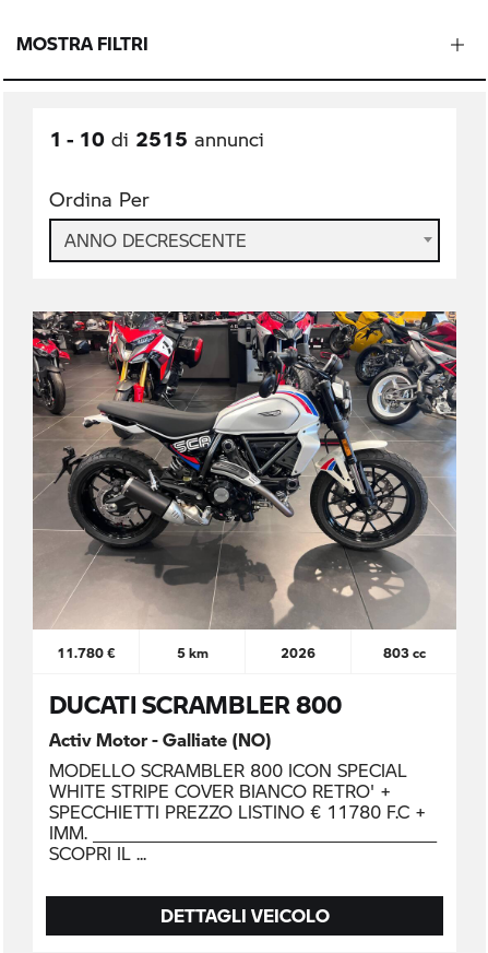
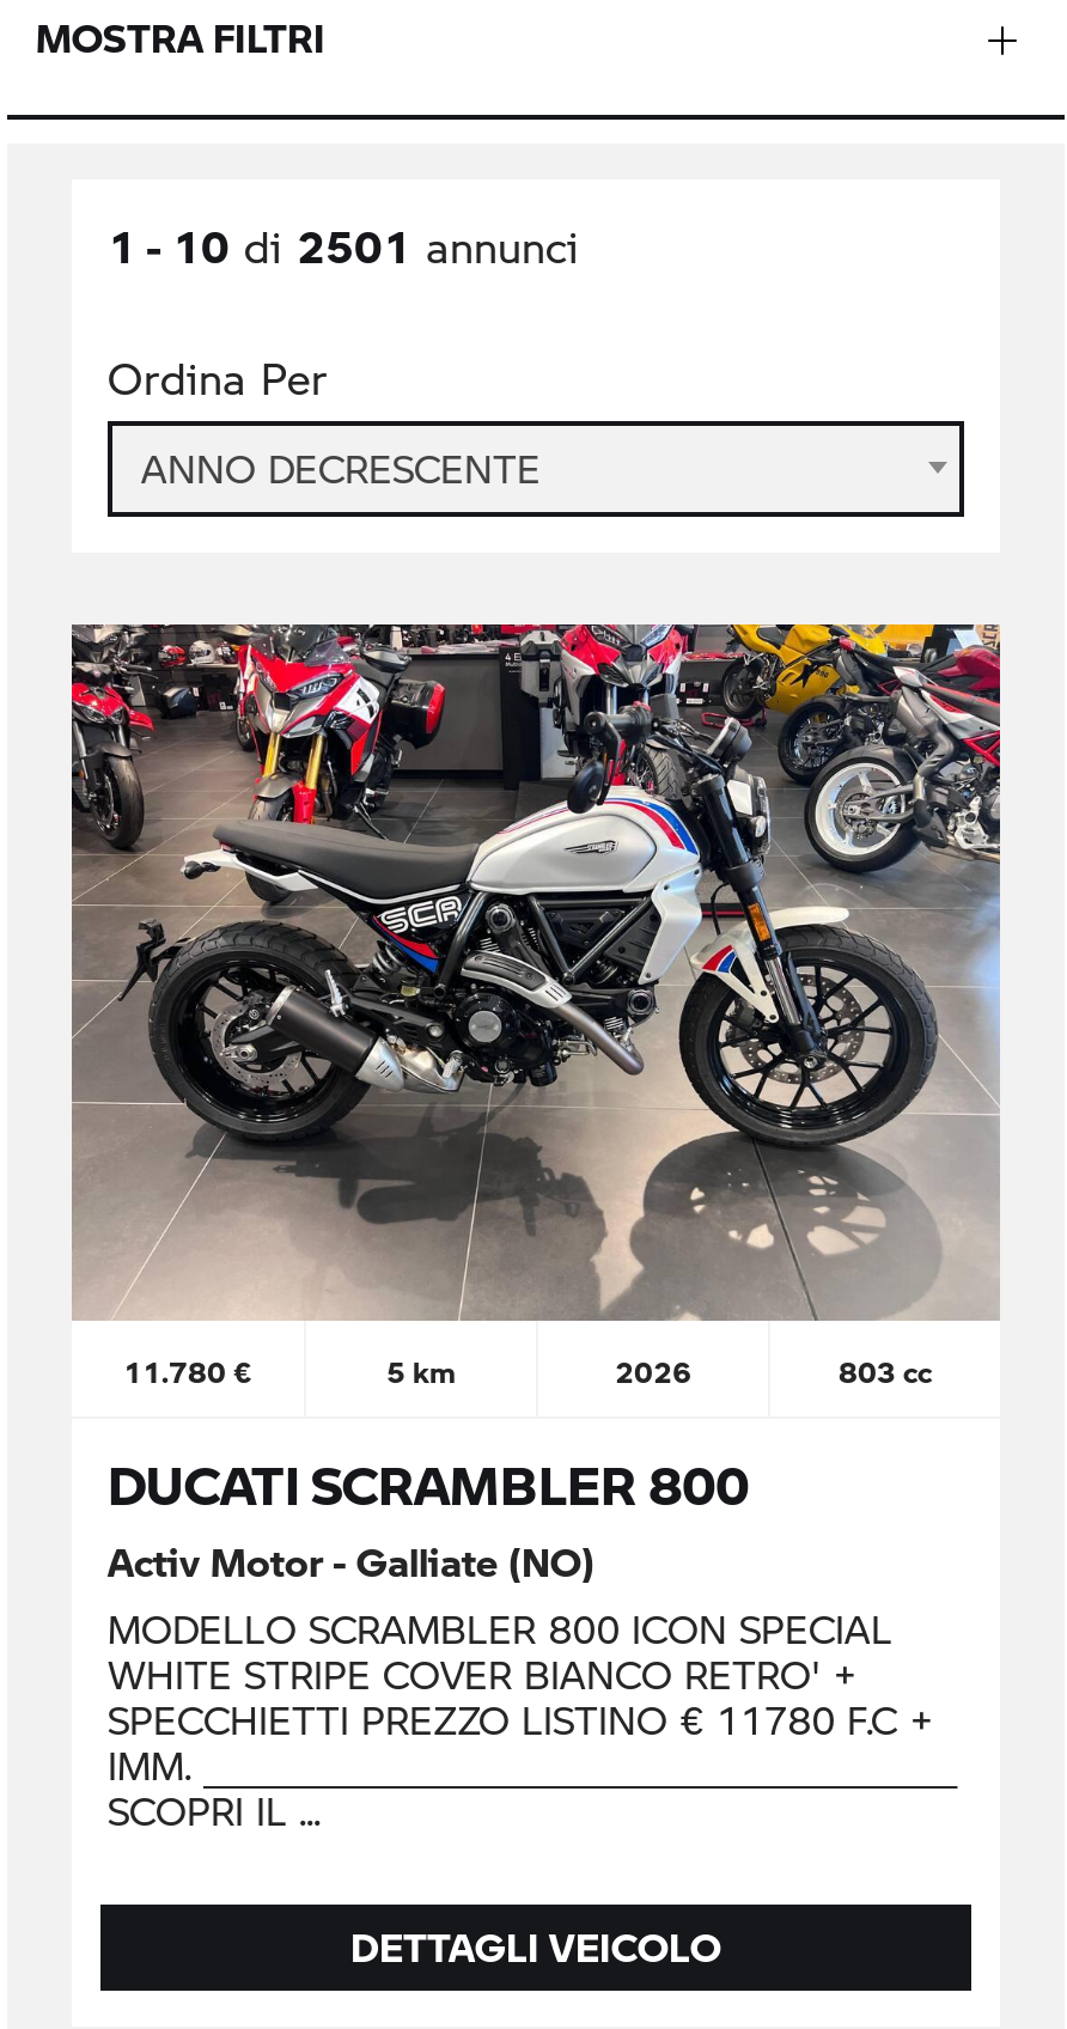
[49,126,264,151] 1 - 10 di 2515 annunci -> [108,218,579,273] 1 - 10 di 2501 annunci

